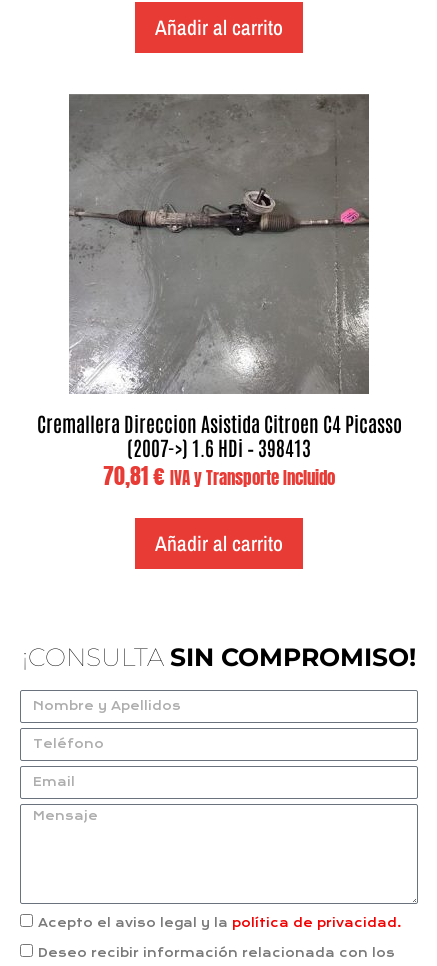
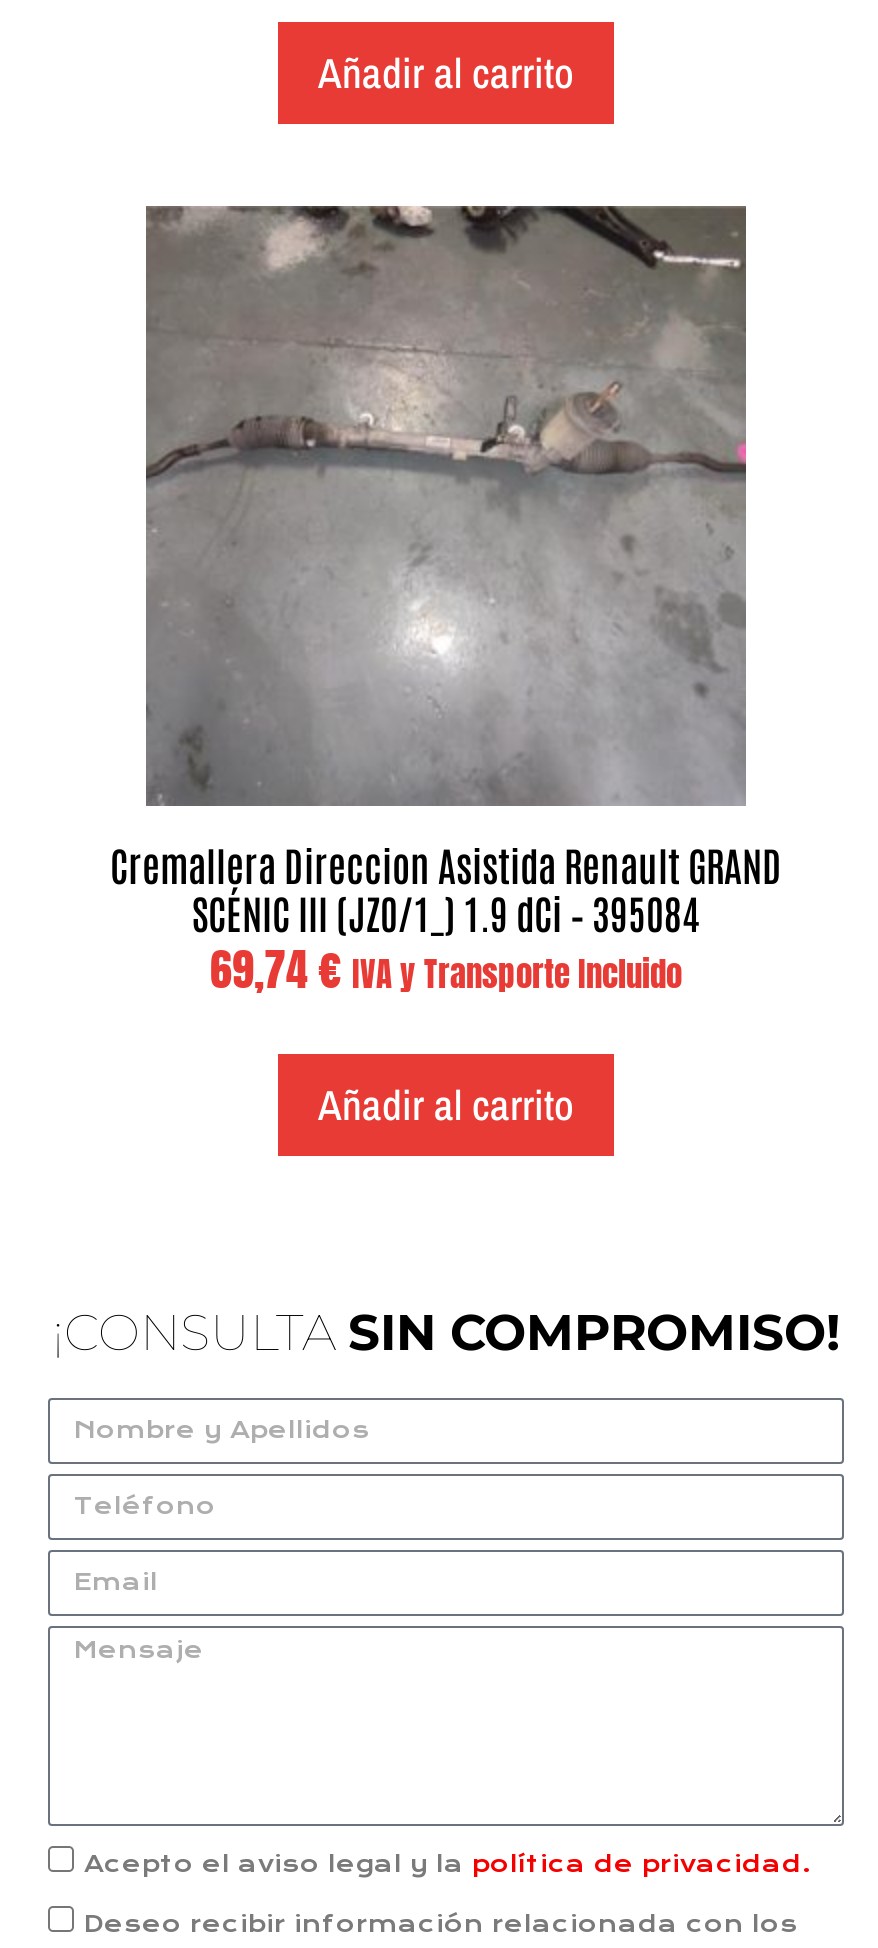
[36,94,401,492] [image] | Cremallera Direccion Asistida Citroen C4 Picasso | (2007->) 1.6 HDi – 398413 | 70,81 € IVA y Transporte Incluido -> [110,206,782,1002] [image] | Cremallera Direccion Asistida Renault GRAND | SCÉNIC III (JZ0/1_) 1.9 dCi – 395084 | 69,74 € IVA y Transporte Incluido

